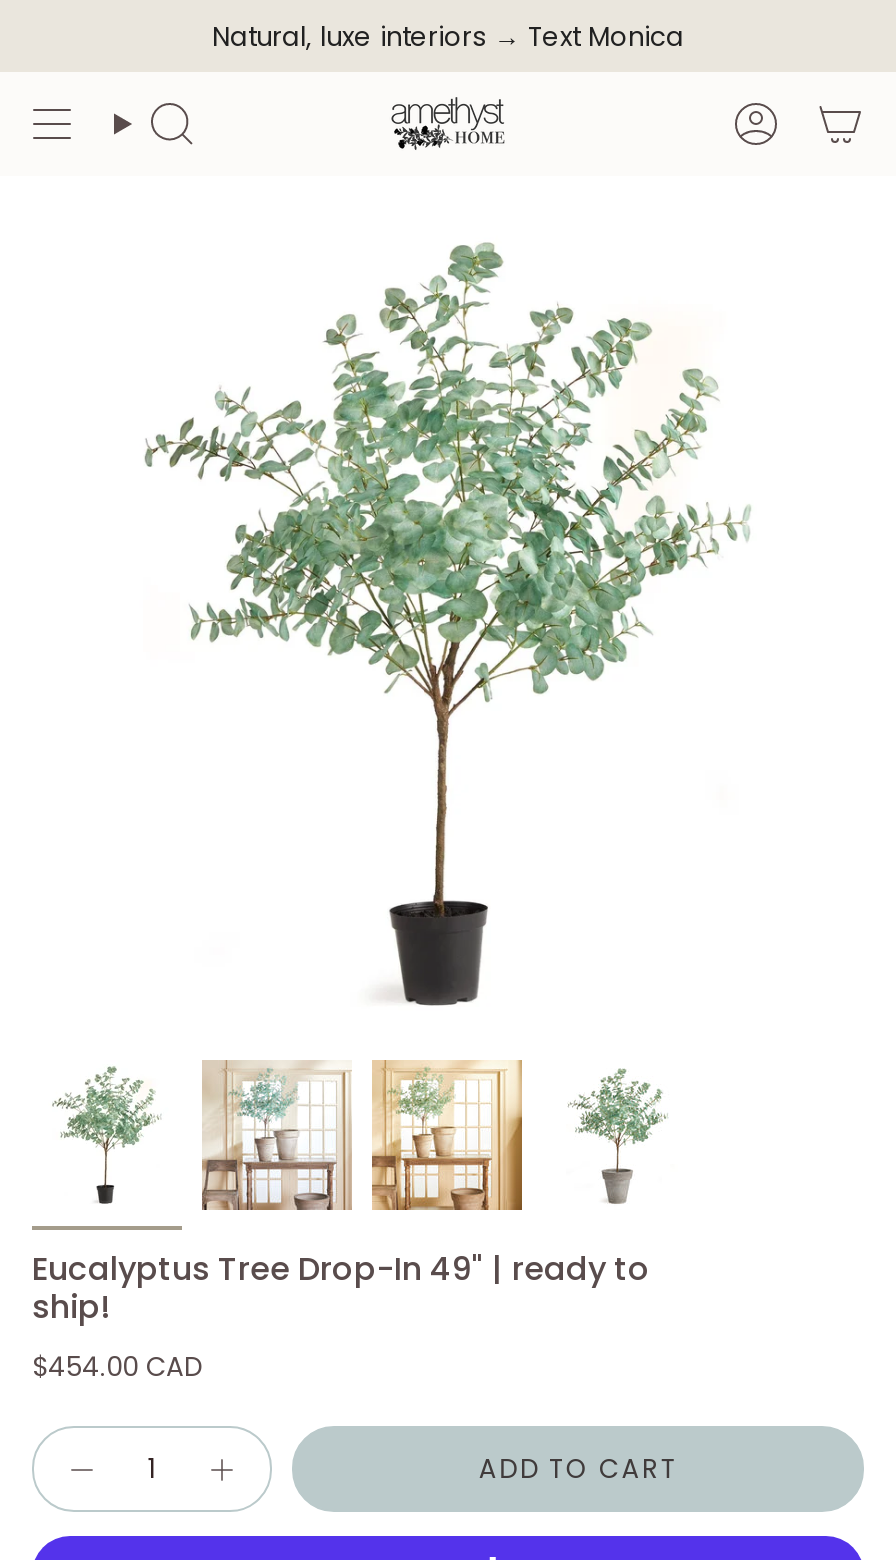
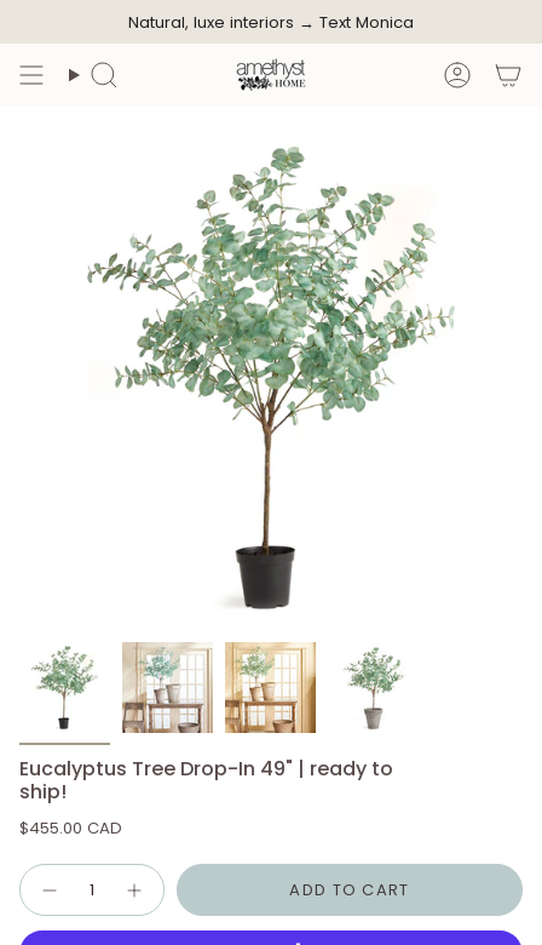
[32,1348,204,1386] $454.00 CAD -> [19,817,122,840] $455.00 CAD

